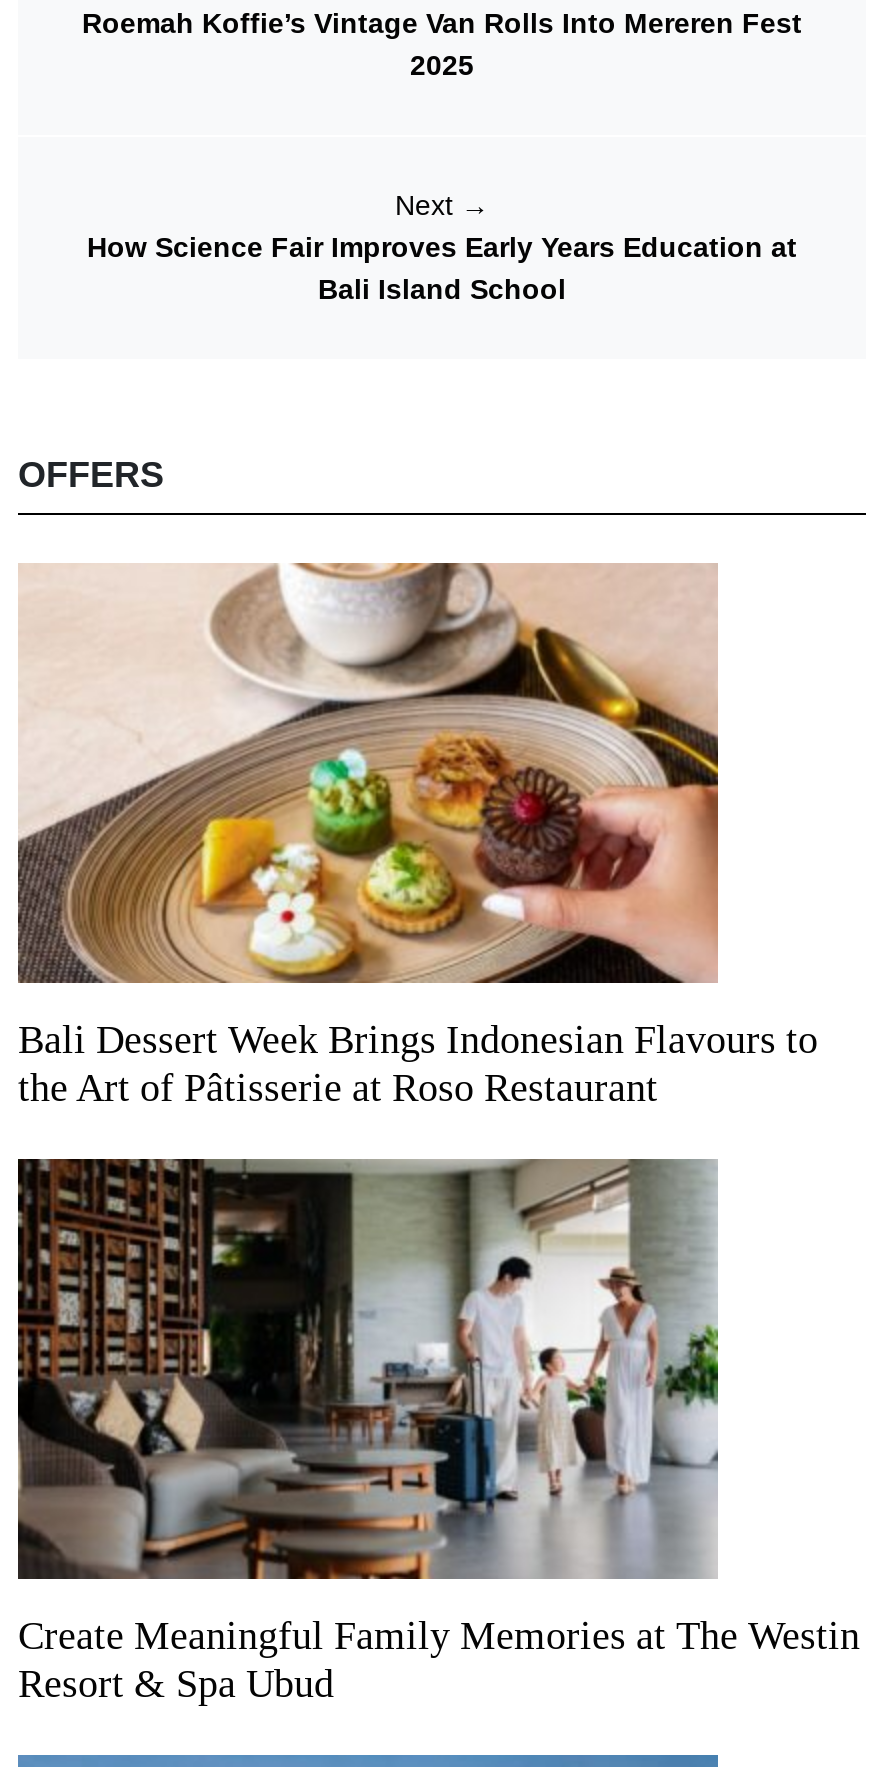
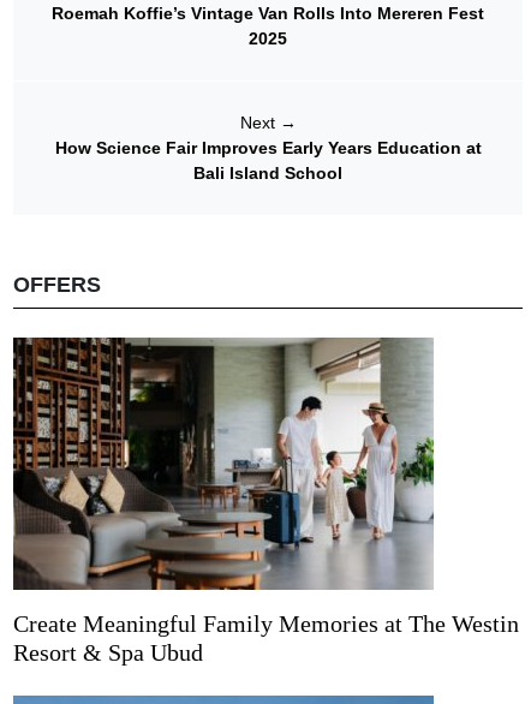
[16,562,818,1108] [image] | Bali Dessert Week Brings Indonesian Flavours to | the Art of Pâtisserie at Roso Restaurant -> none

